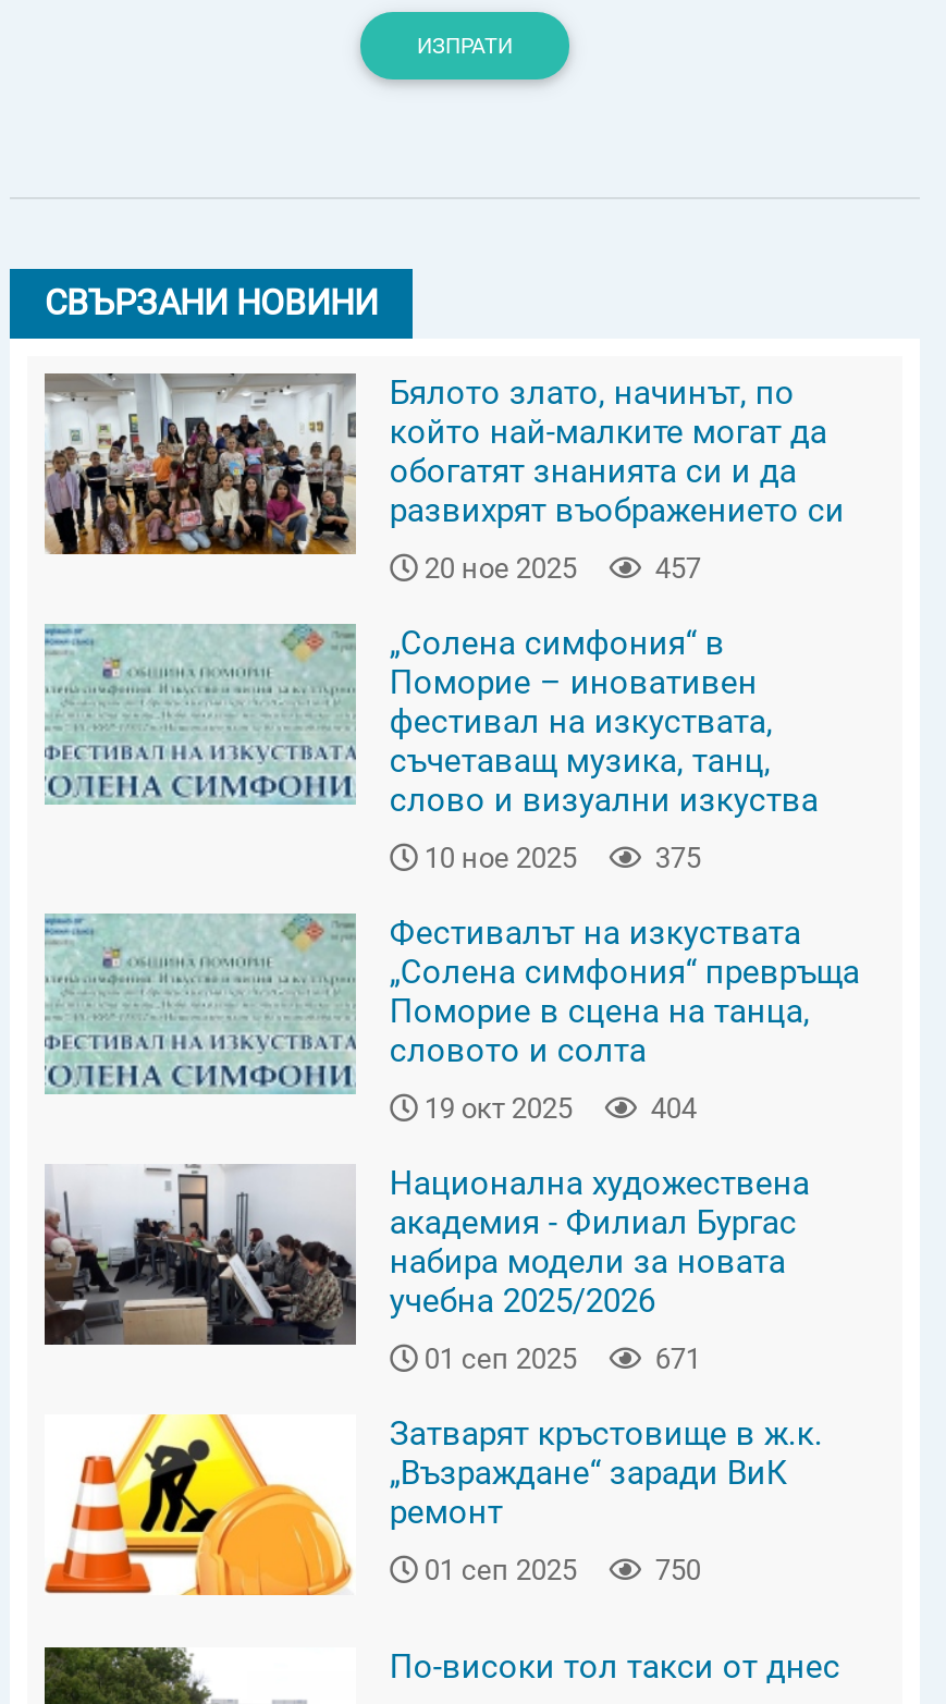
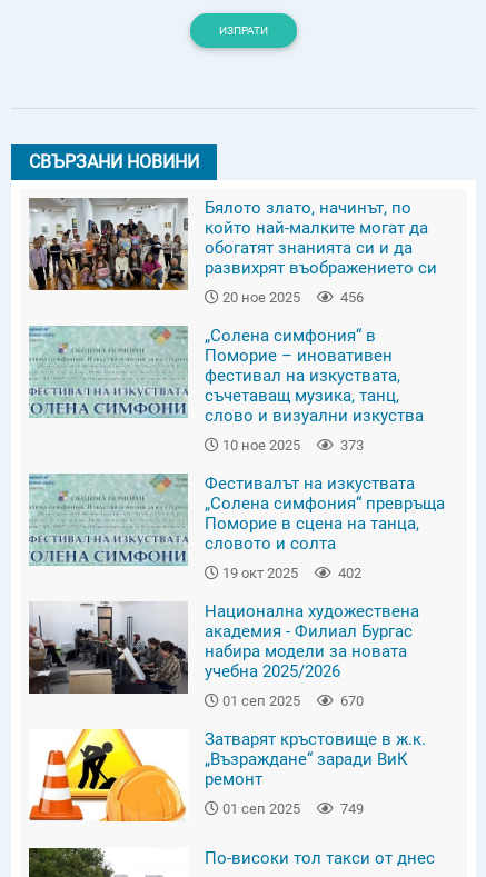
[655,552,701,585] 457 -> [341,289,364,306] 456
[655,842,701,875] 375 -> [341,437,364,454] 373
[651,1092,696,1125] 404 -> [338,565,362,581] 402
[655,1343,701,1375] 671 -> [341,693,364,709] 670
[655,1554,701,1587] 750 -> [341,800,364,817] 749

